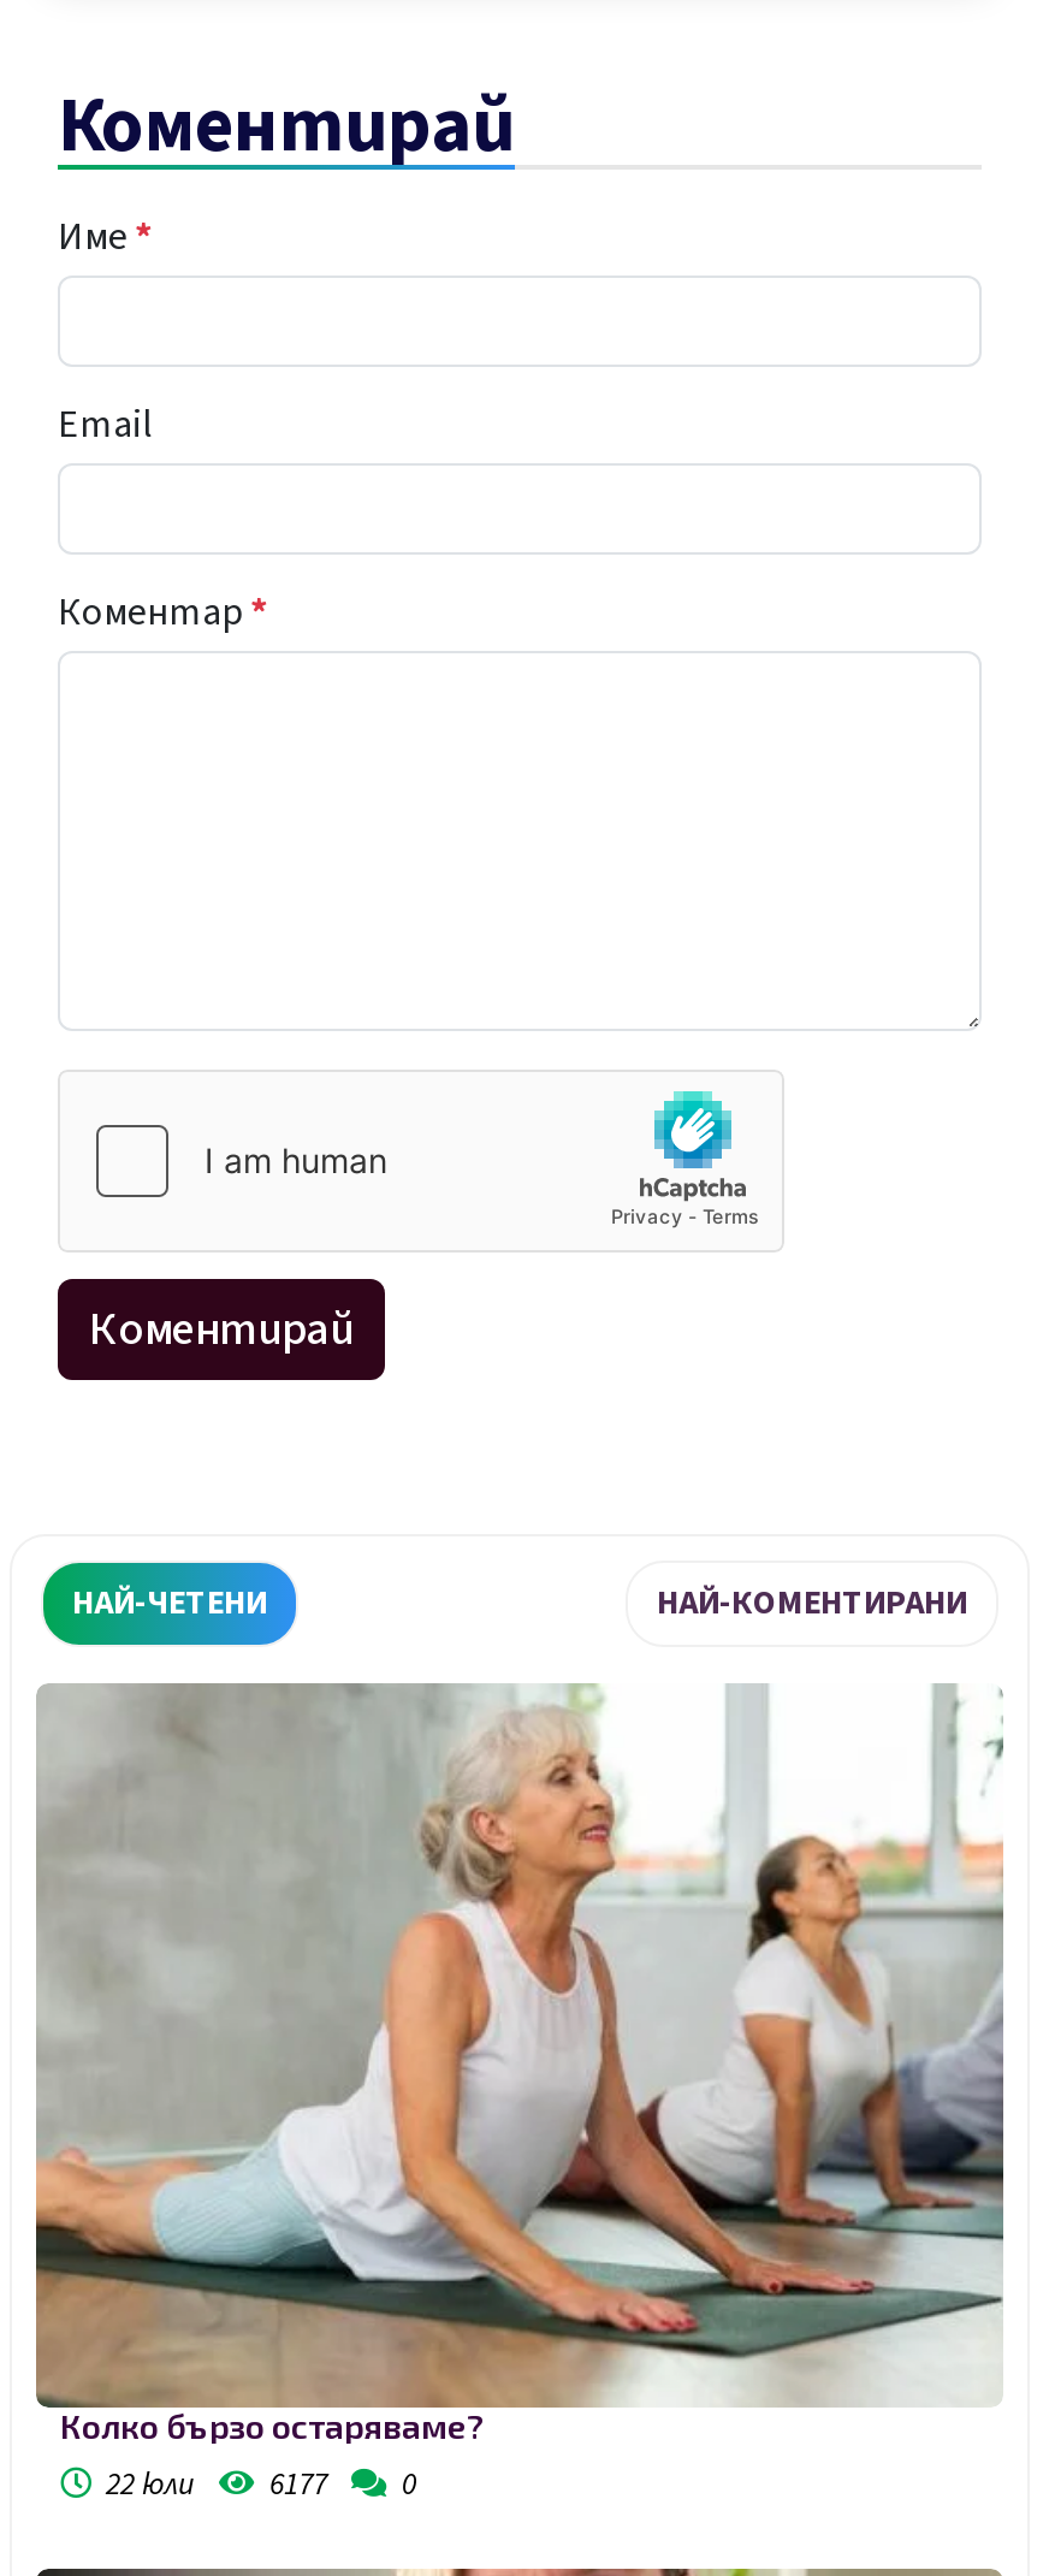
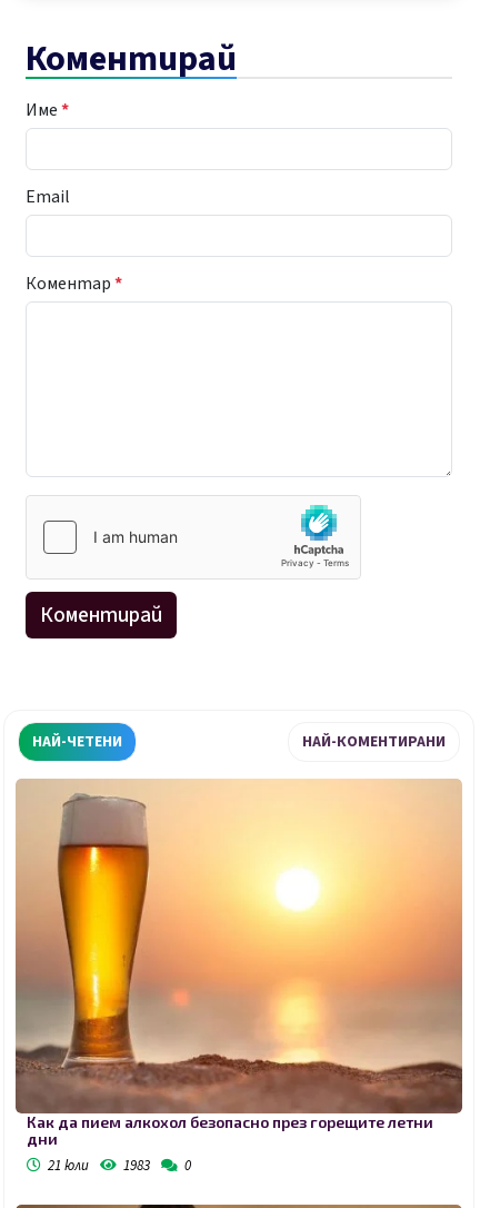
[36,1683,1006,2507] [image] | Колко бързо остаряваме? | 22 юли | 6177 -> [16,779,463,1176] [image] | Как да пием алкохол безопасно през горещите летни | дни | 21 юли | 1983

